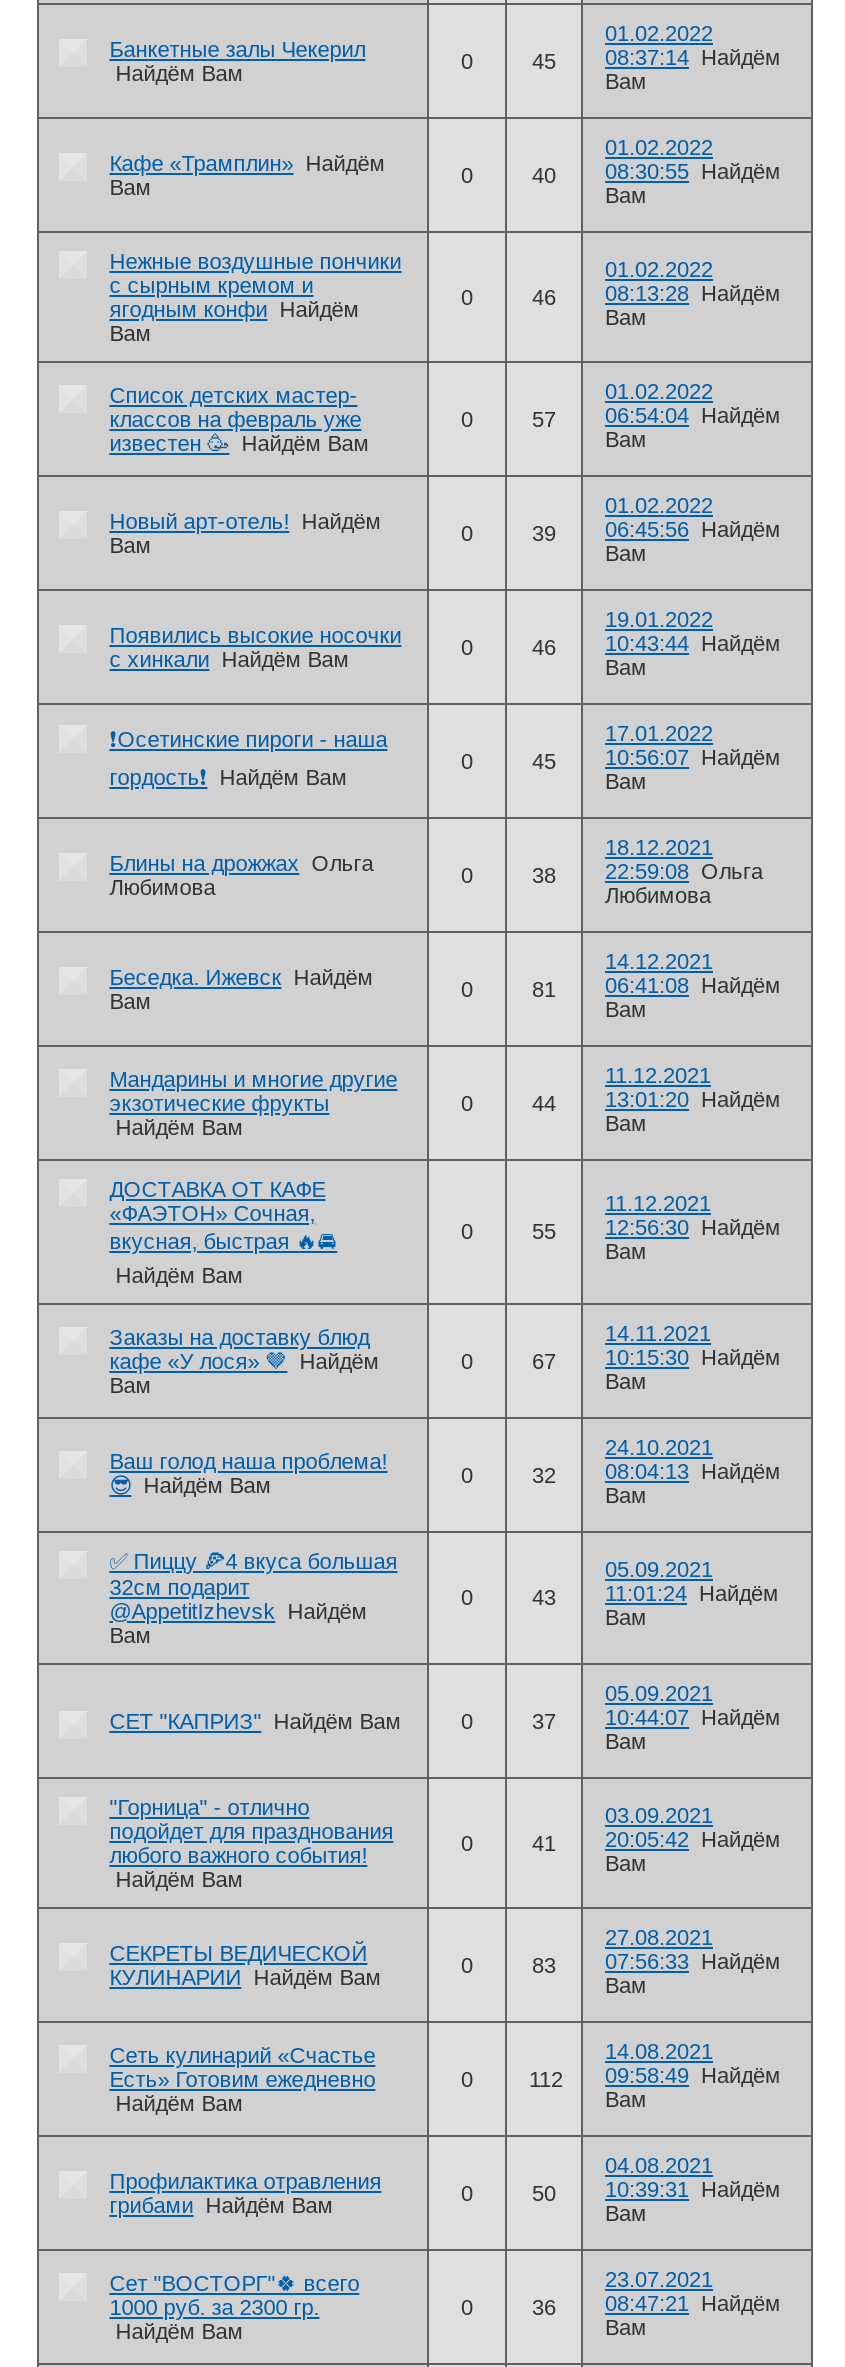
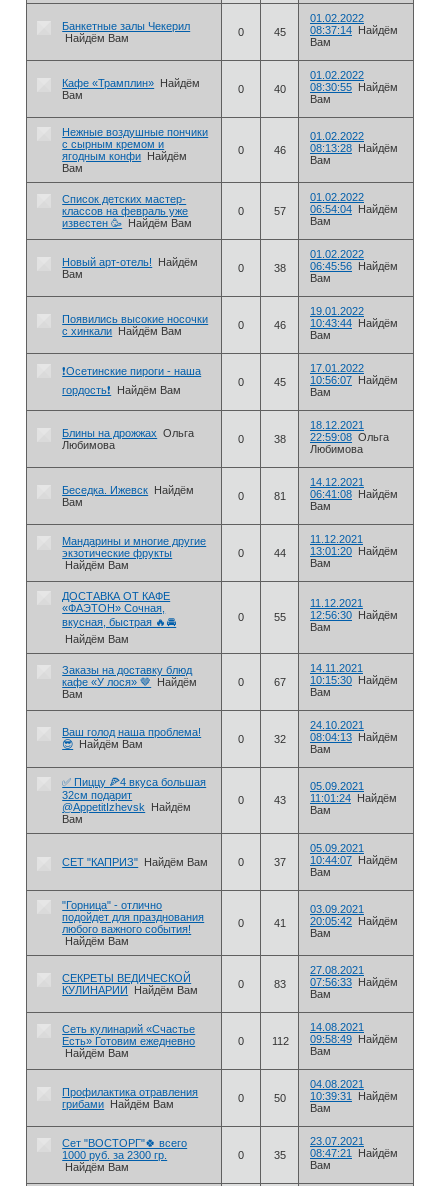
[532,521,556,545] 39 -> [273,262,285,274] 38
[532,2295,556,2319] 36 -> [273,1149,285,1161] 35

